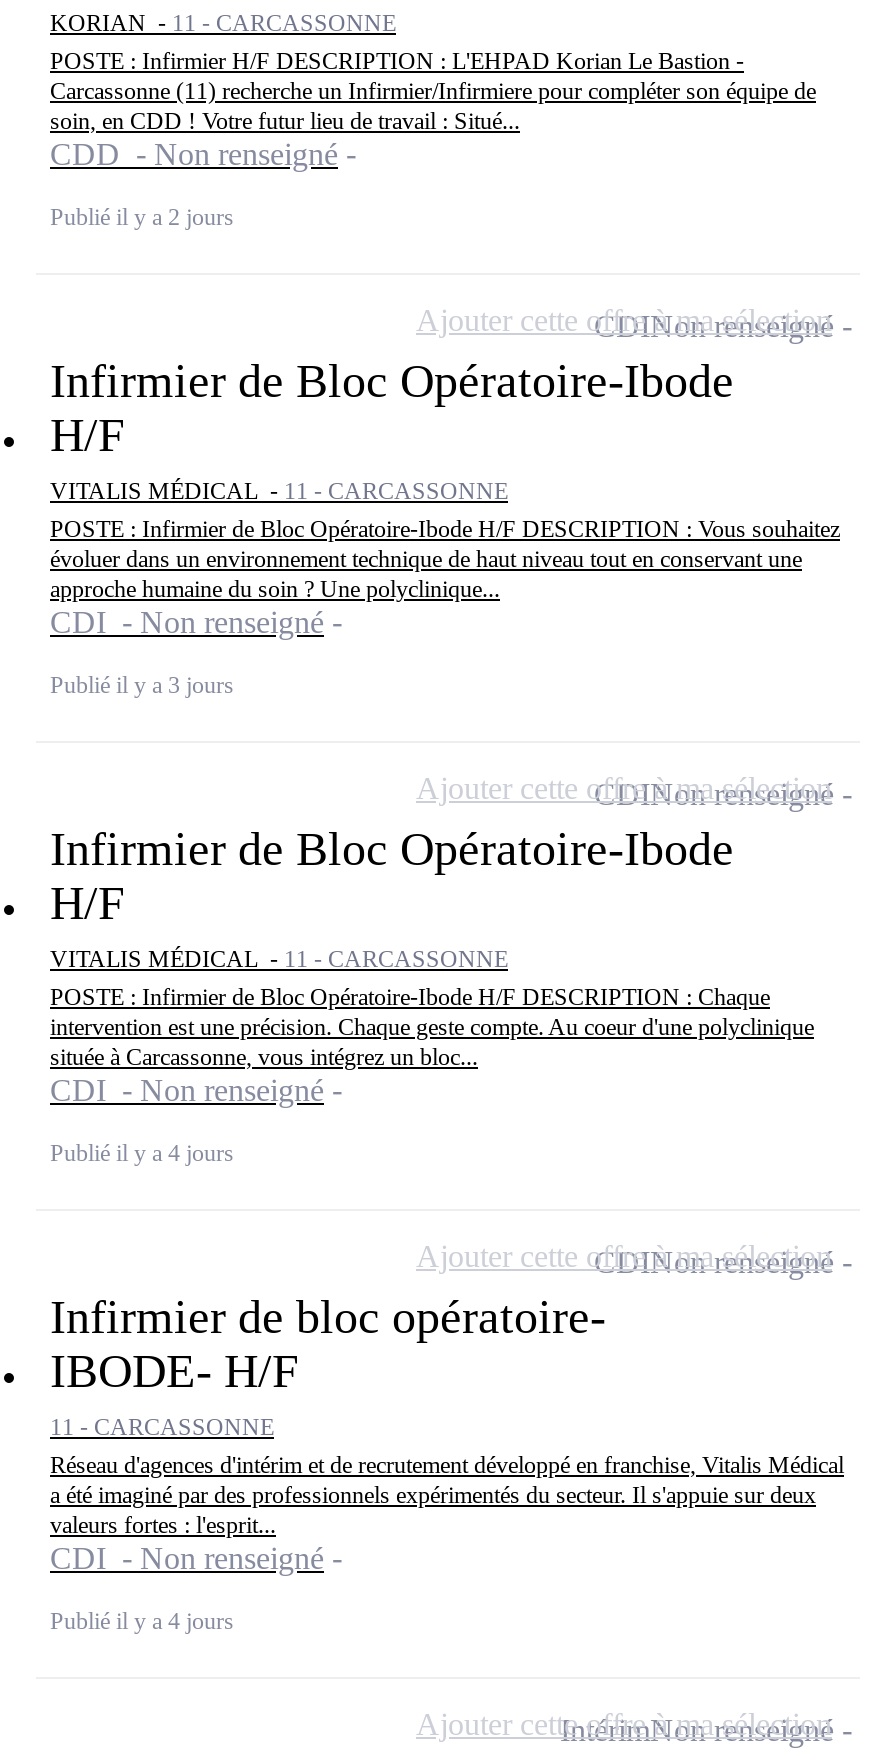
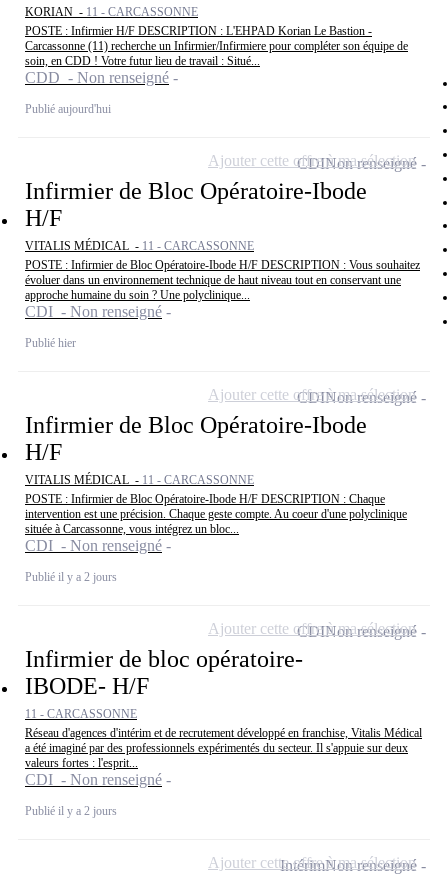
[50,203,234,231] Publié il y a 2 jours -> [25,102,111,116] Publié aujourd'hui
[50,671,234,699] Publié il y a 3 jours -> [25,336,76,350] Publié hier
[50,1139,234,1167] Publié il y a 4 jours -> [25,570,117,584] Publié il y a 2 jours
[50,1607,234,1635] Publié il y a 4 jours -> [25,804,117,818] Publié il y a 2 jours

